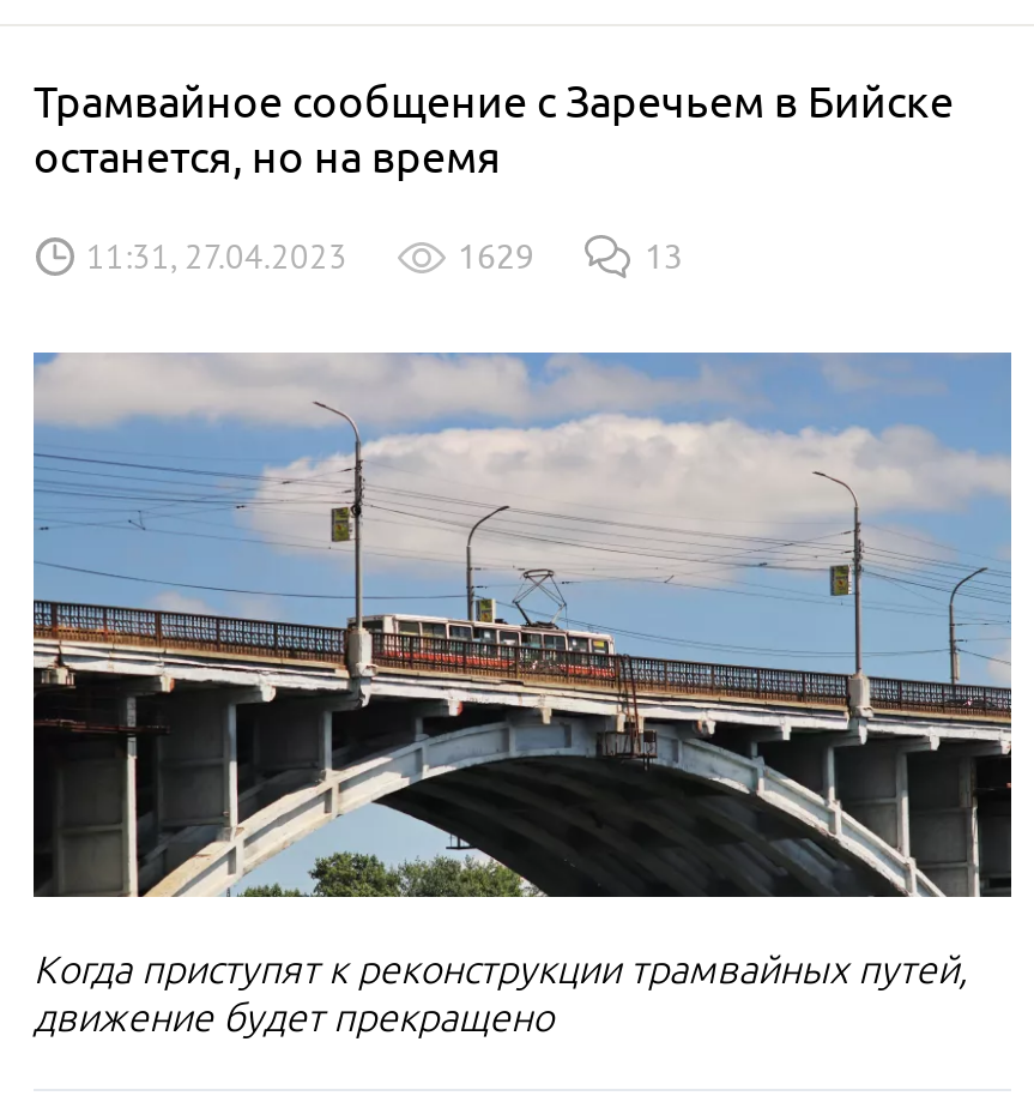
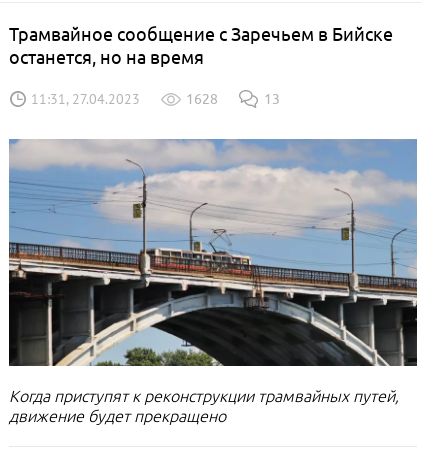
[458,237,534,276] 1629 -> [186,91,218,107] 1628

